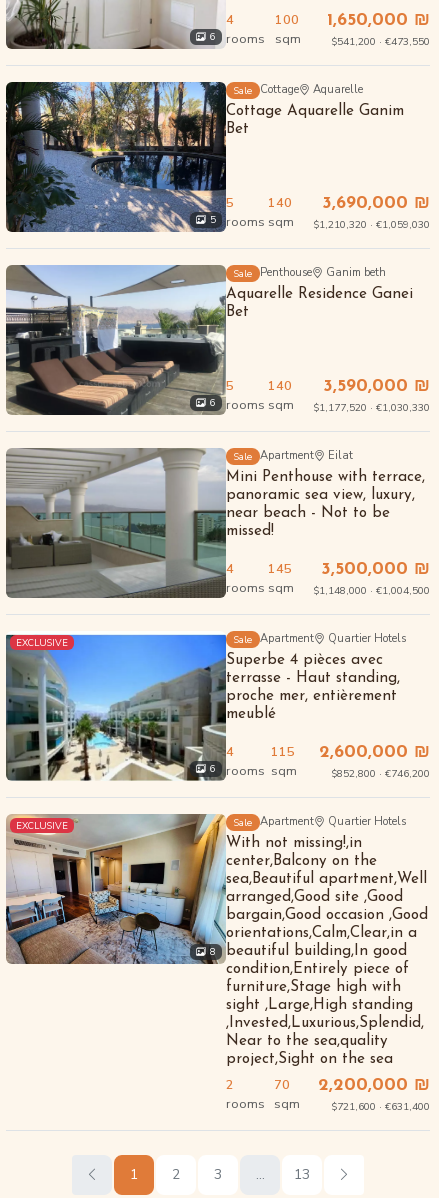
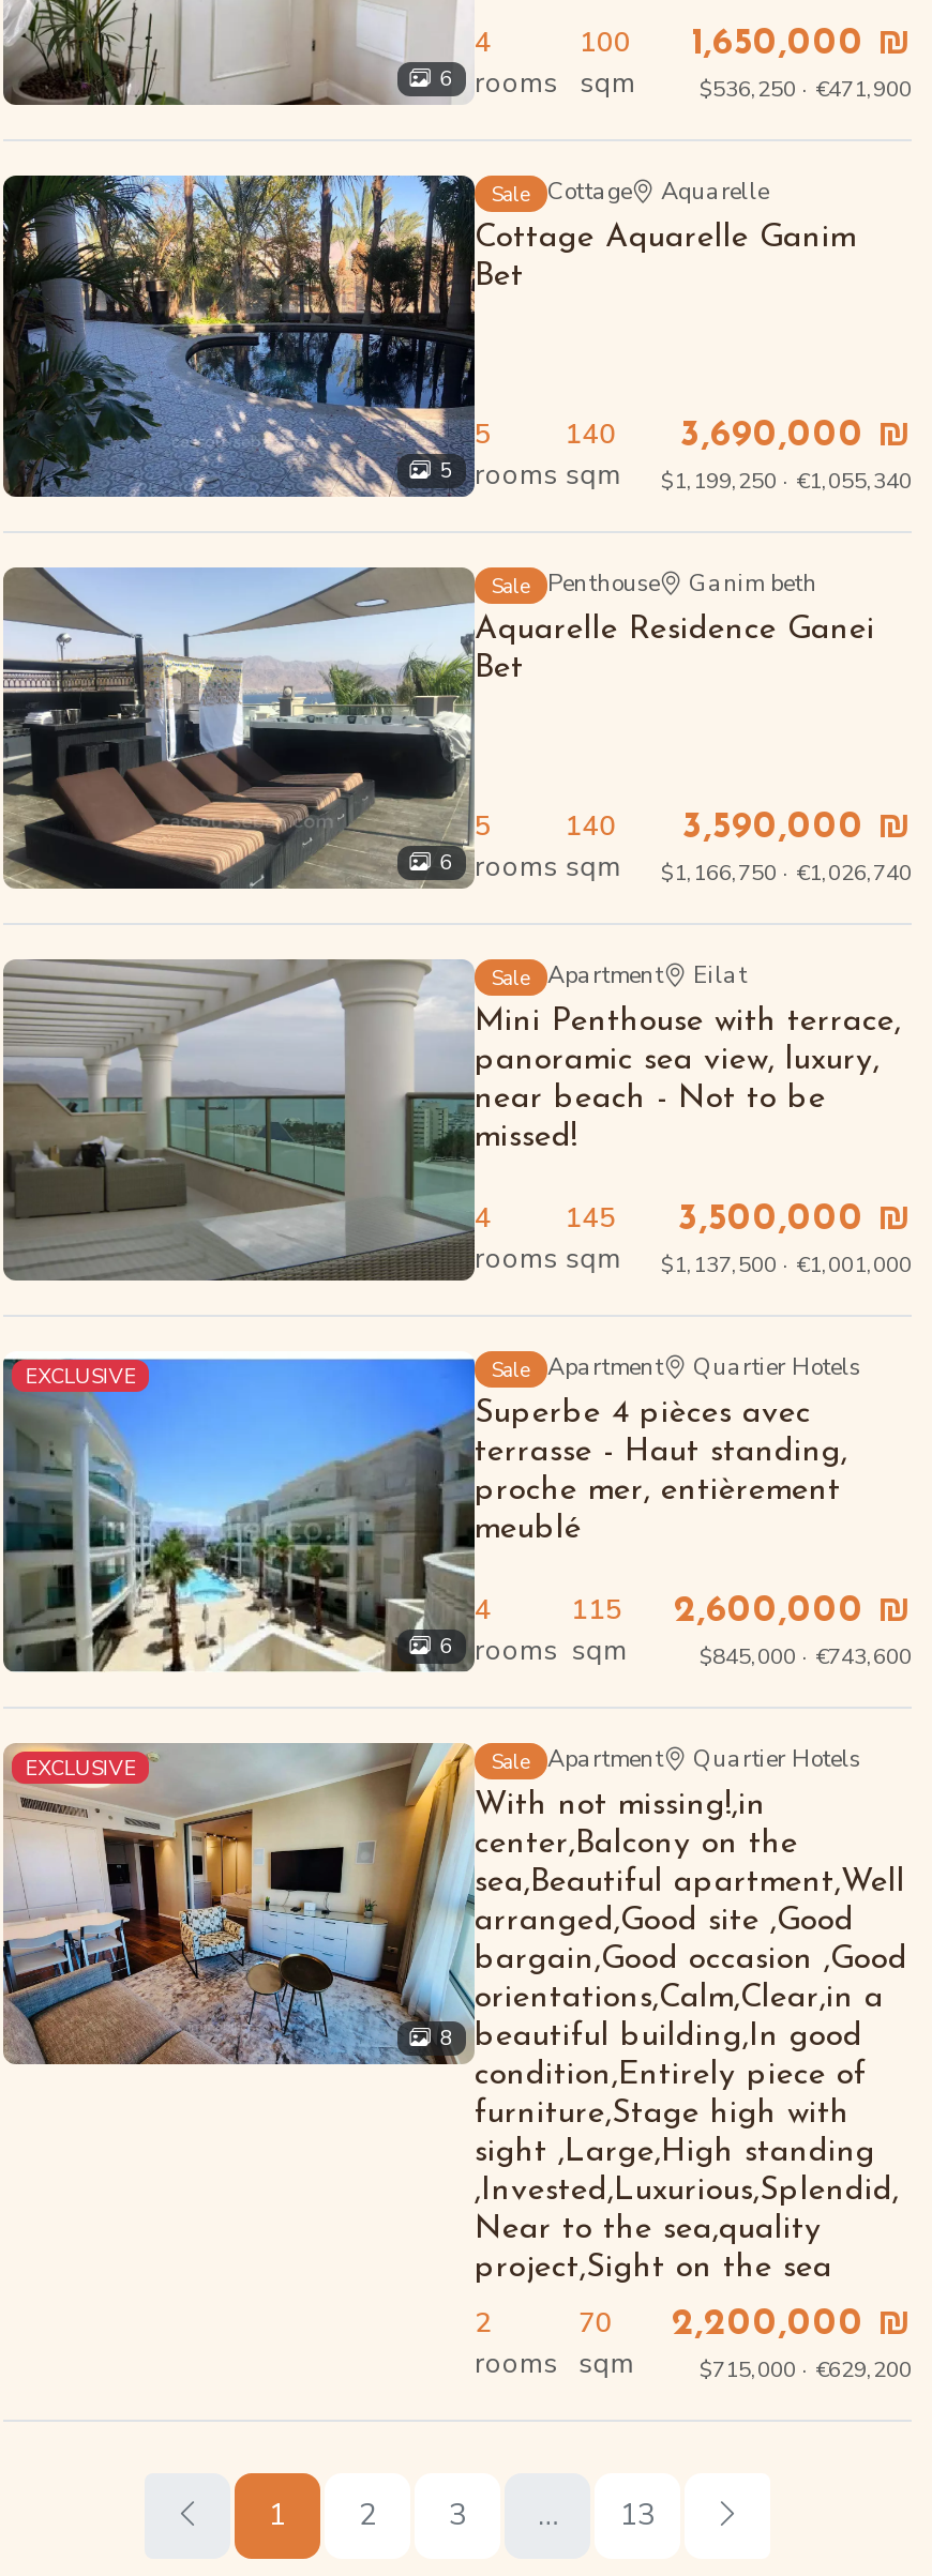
[210,30,430,49] 6 rooms sqm $541,200 · €473,550 -> [440,64,912,104] 6 rooms sqm $536,250 · €471,900
[210,213,430,232] 5 rooms sqm $1,210,320 · €1,059,030 -> [440,456,912,496] 5 rooms sqm $1,199,250 · €1,055,340
[210,396,430,415] 6 rooms sqm $1,177,520 · €1,030,330 -> [440,848,912,888] 6 rooms sqm $1,166,750 · €1,026,740
[226,579,430,598] rooms sqm $1,148,000 · €1,004,500 -> [475,1239,912,1280] rooms sqm $1,137,500 · €1,001,000
[331,766,430,781] $852,800 · €746,200 -> [700,1640,912,1672] $845,000 · €743,600
[331,1099,430,1114] $721,600 · €631,400 -> [700,2353,912,2385] $715,000 · €629,200

